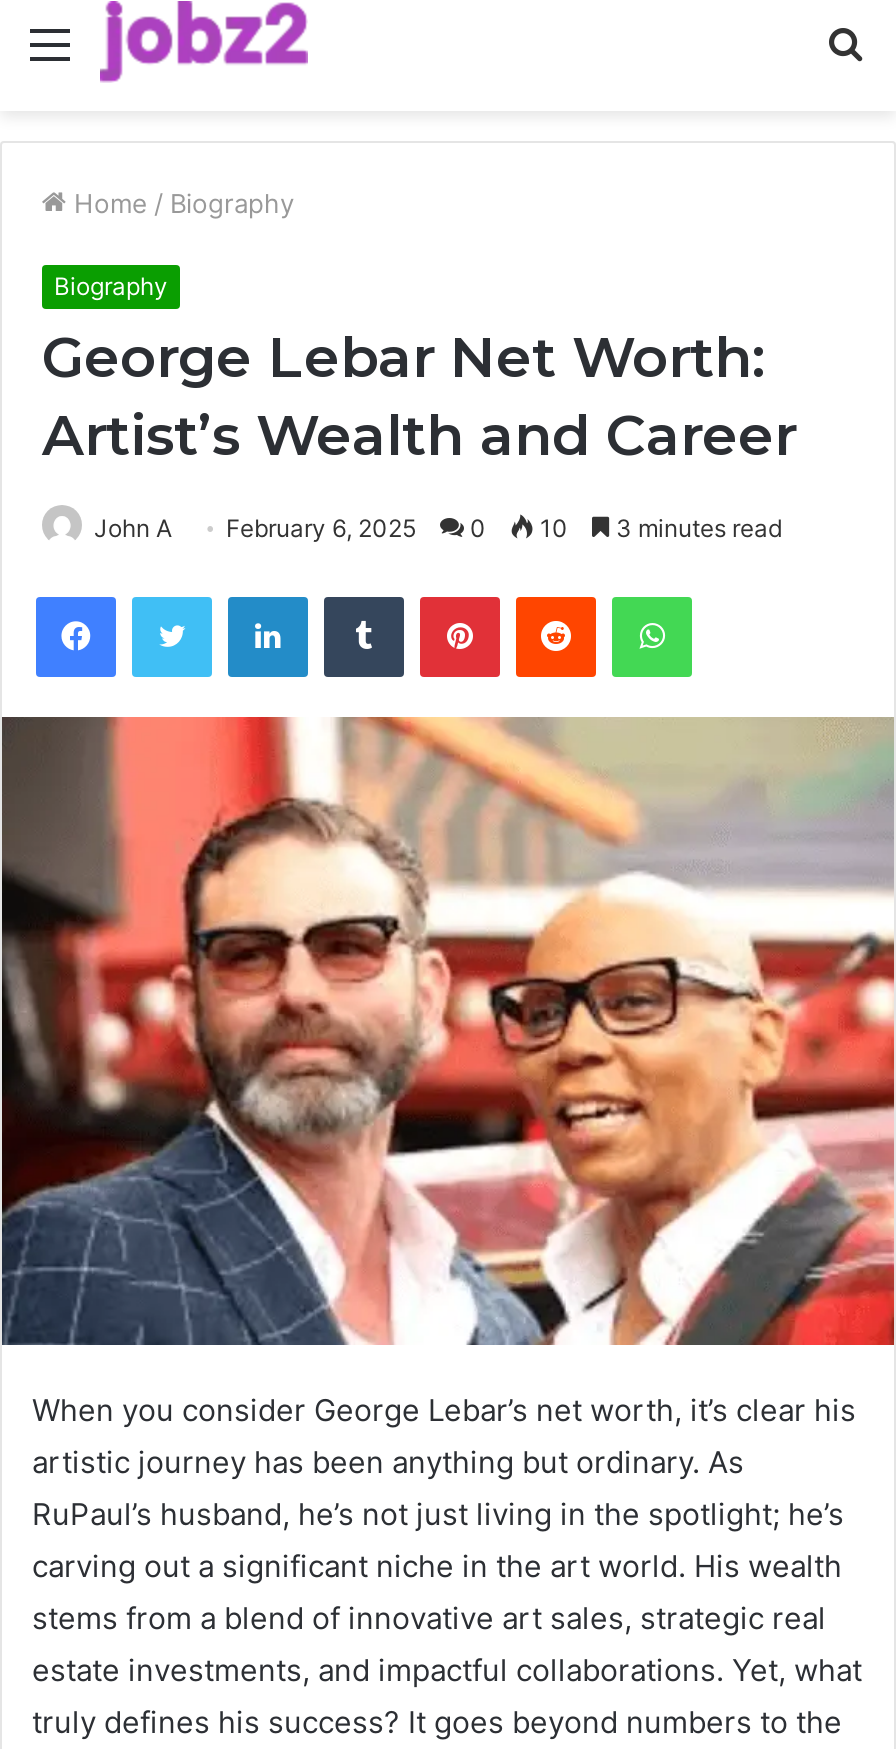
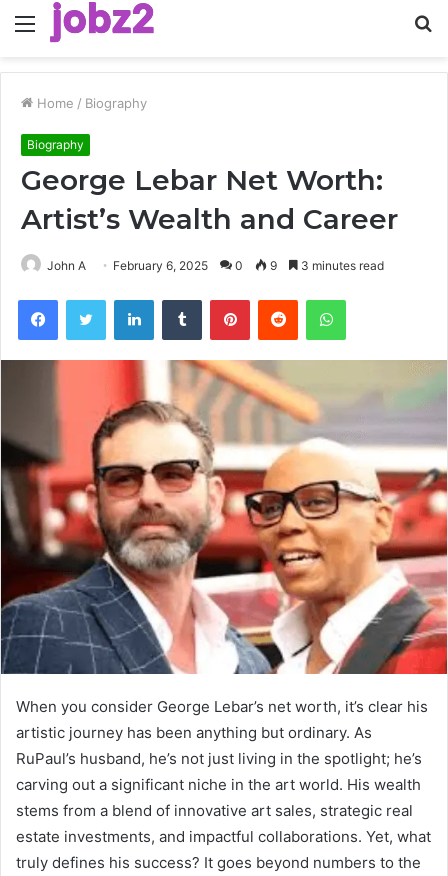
[94,513,782,543] John A February 6, 2025 0 10 3 minutes read -> [47,258,384,273] John A February 6, 2025 0 9 3 minutes read

